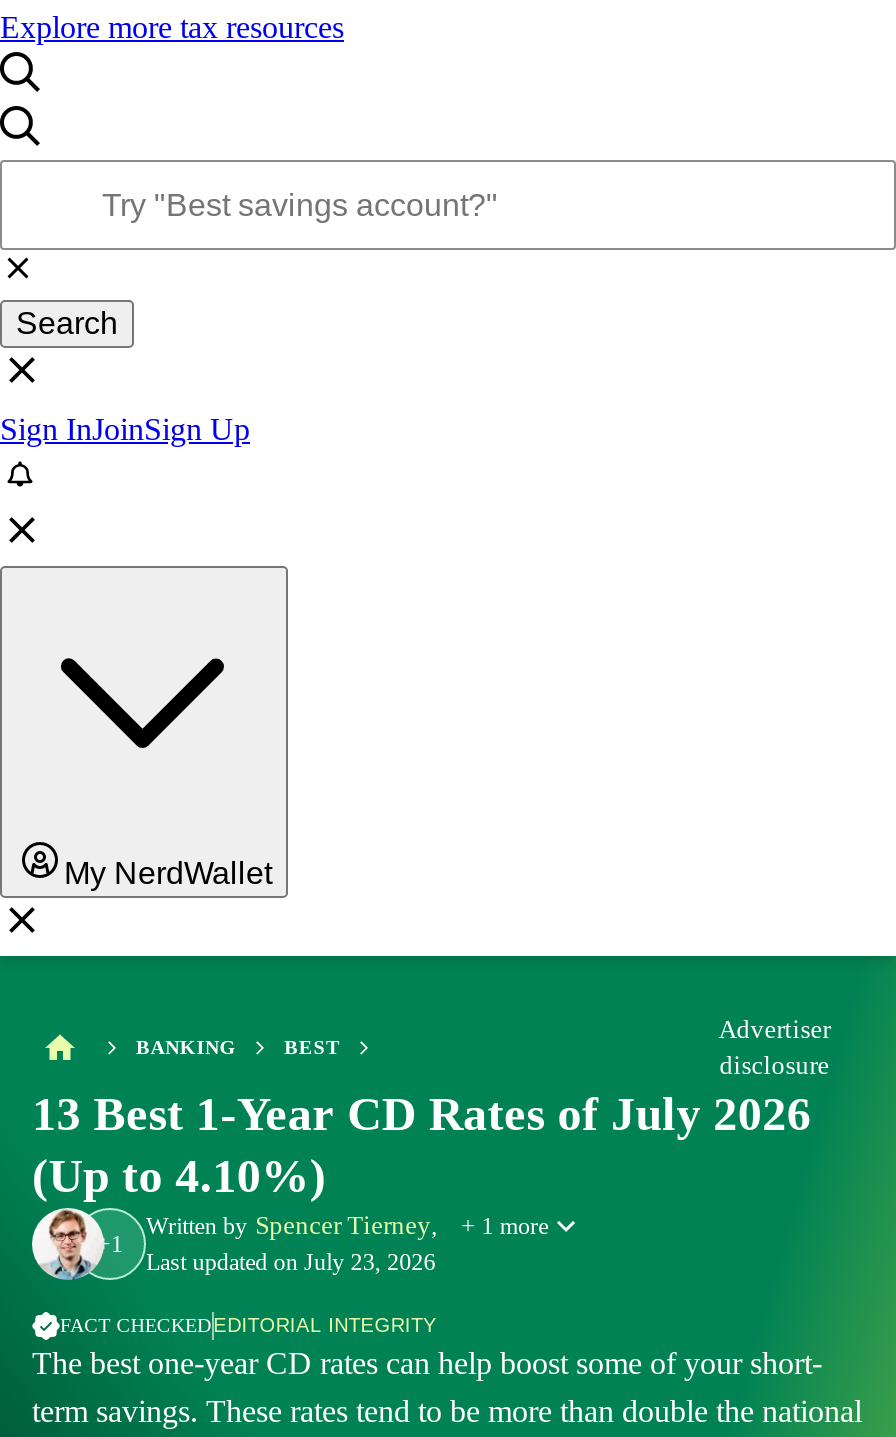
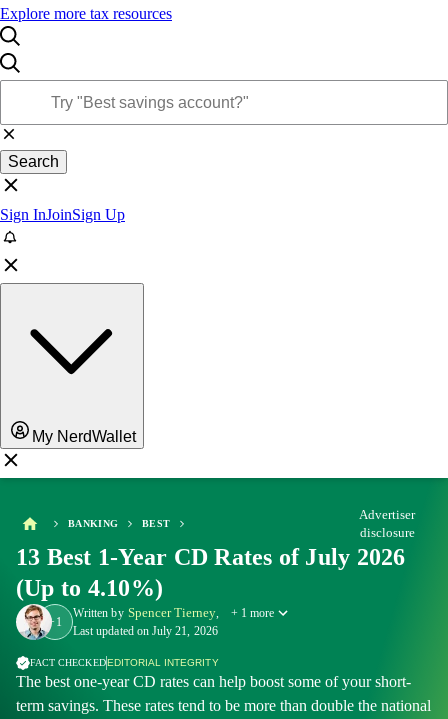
[146,1248,436,1276] Last updated on July 23, 2026 -> [73,624,218,638] Last updated on July 21, 2026

